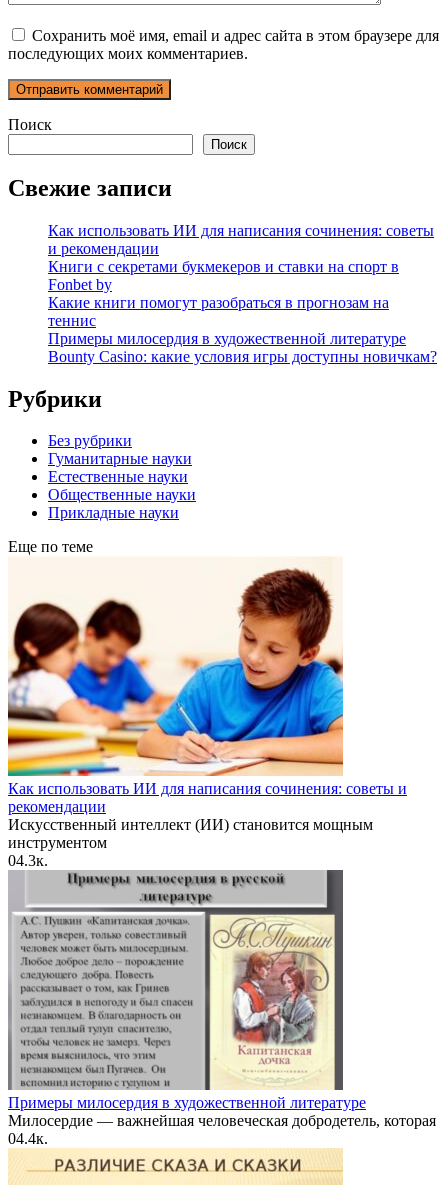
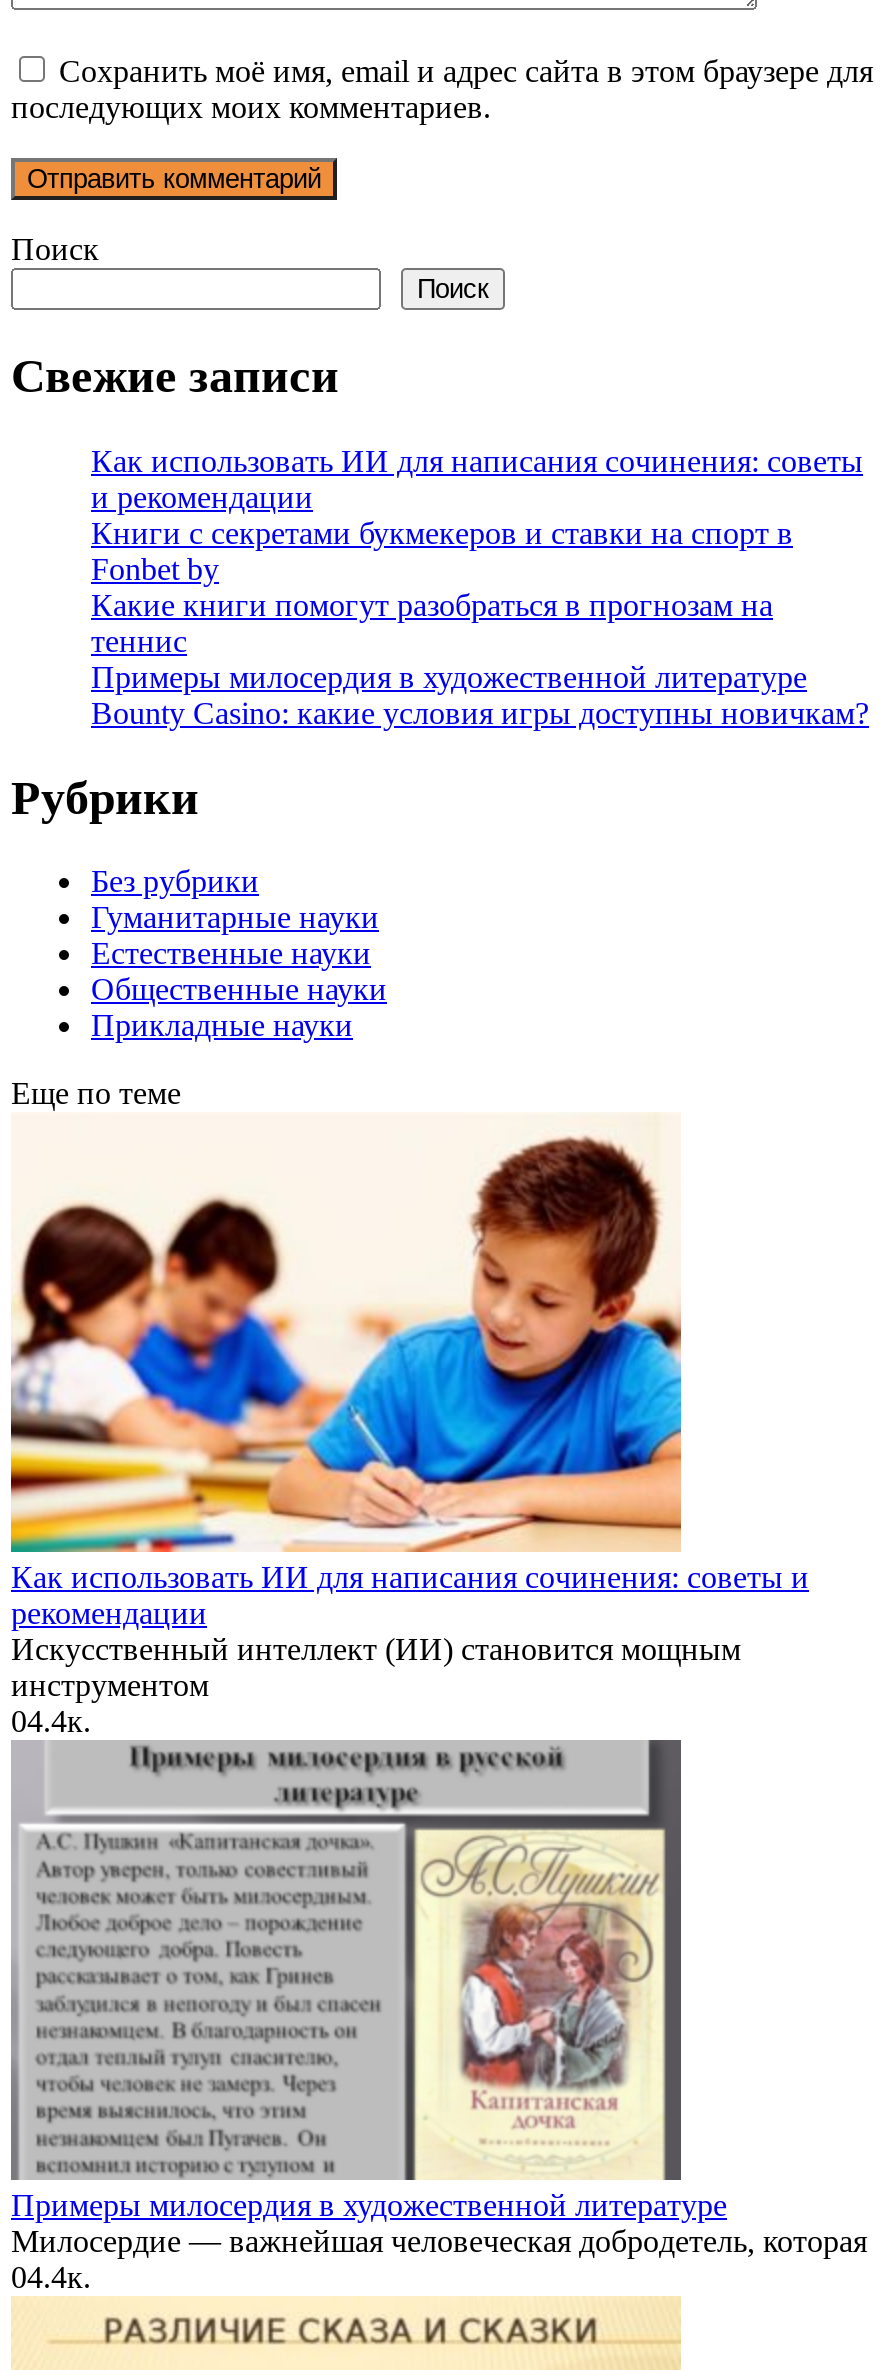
[8,852,48,869] 04.3к. -> [11,1705,91,1739] 04.4к.

